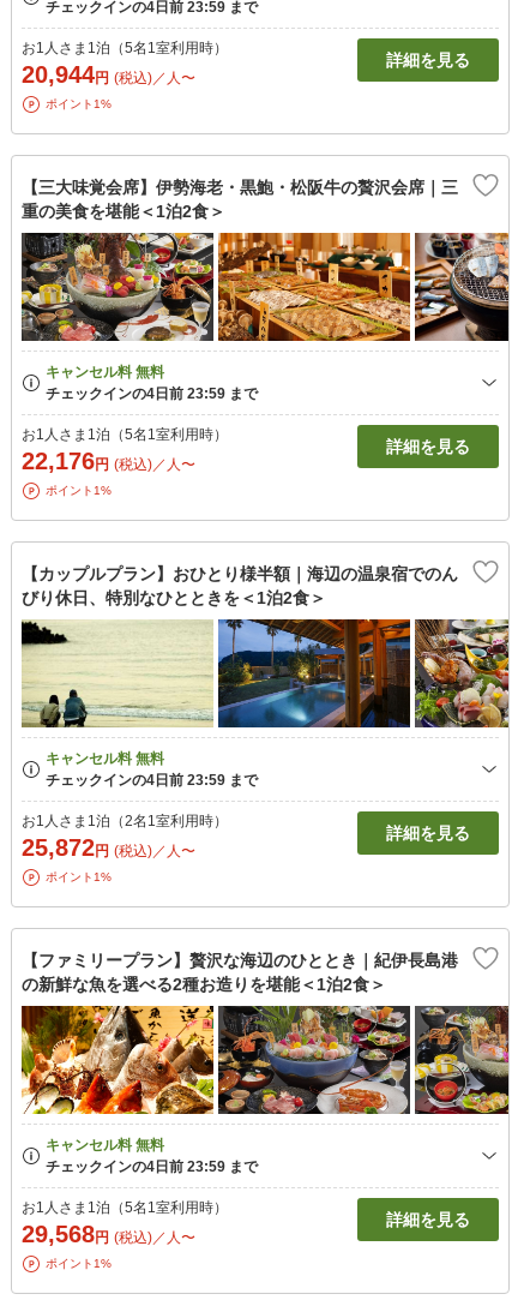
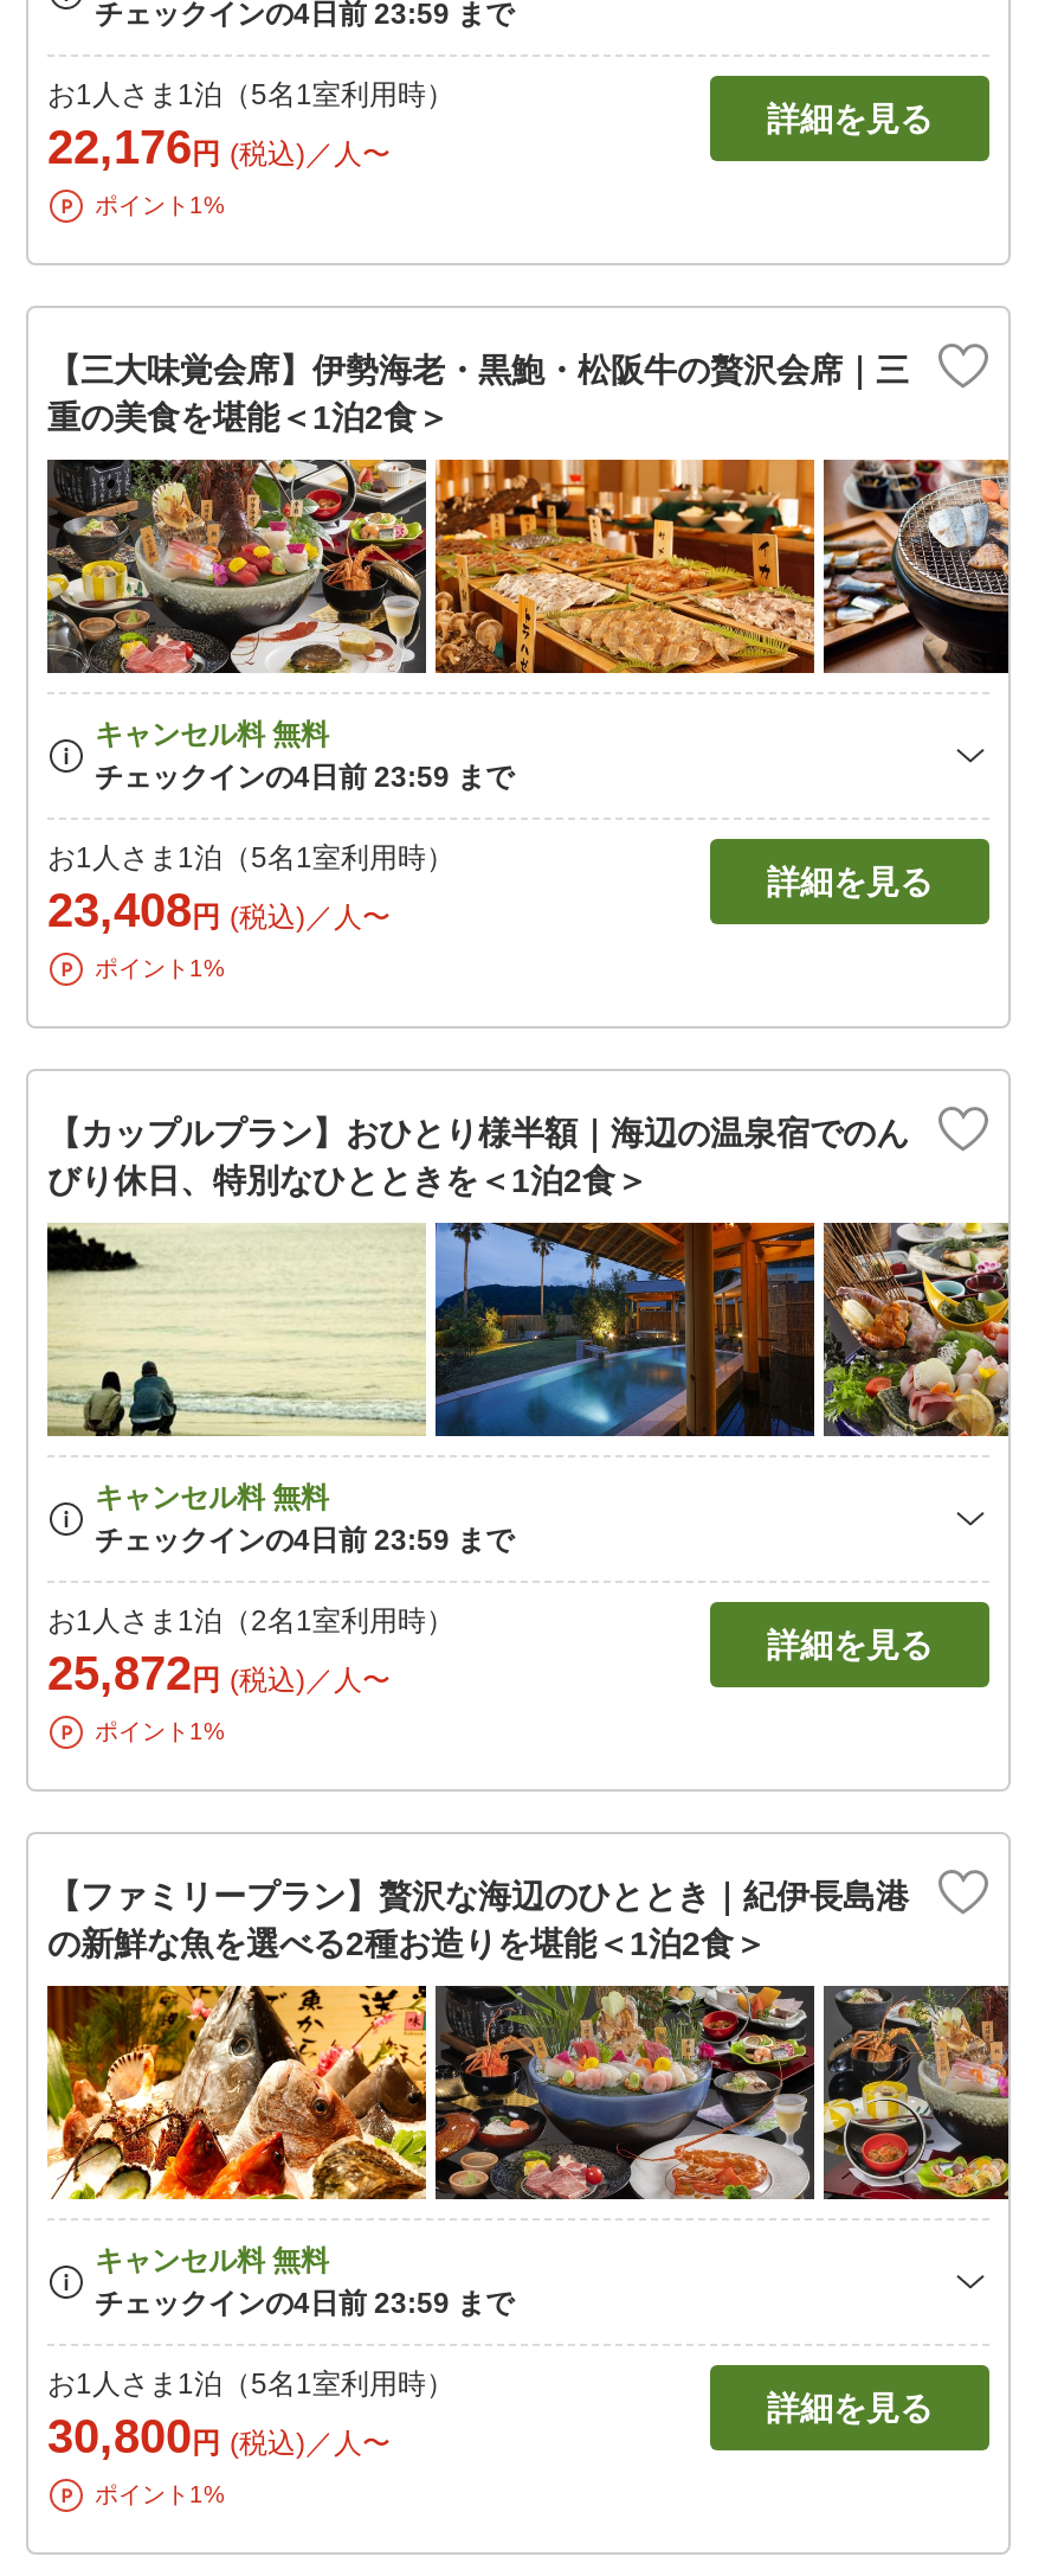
[22,61,195,88] 20,944円 (税込)／人〜 -> [47,121,391,173] 22,176円 (税込)／人〜
[22,448,195,474] 22,176円 (税込)／人〜 -> [47,884,391,936] 23,408円 (税込)／人〜
[22,1221,195,1247] 29,568円 (税込)／人〜 -> [47,2410,391,2462] 30,800円 (税込)／人〜

